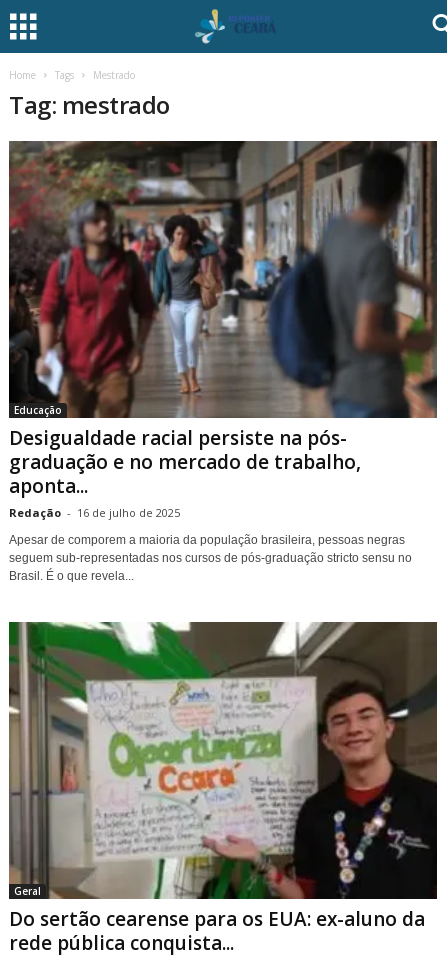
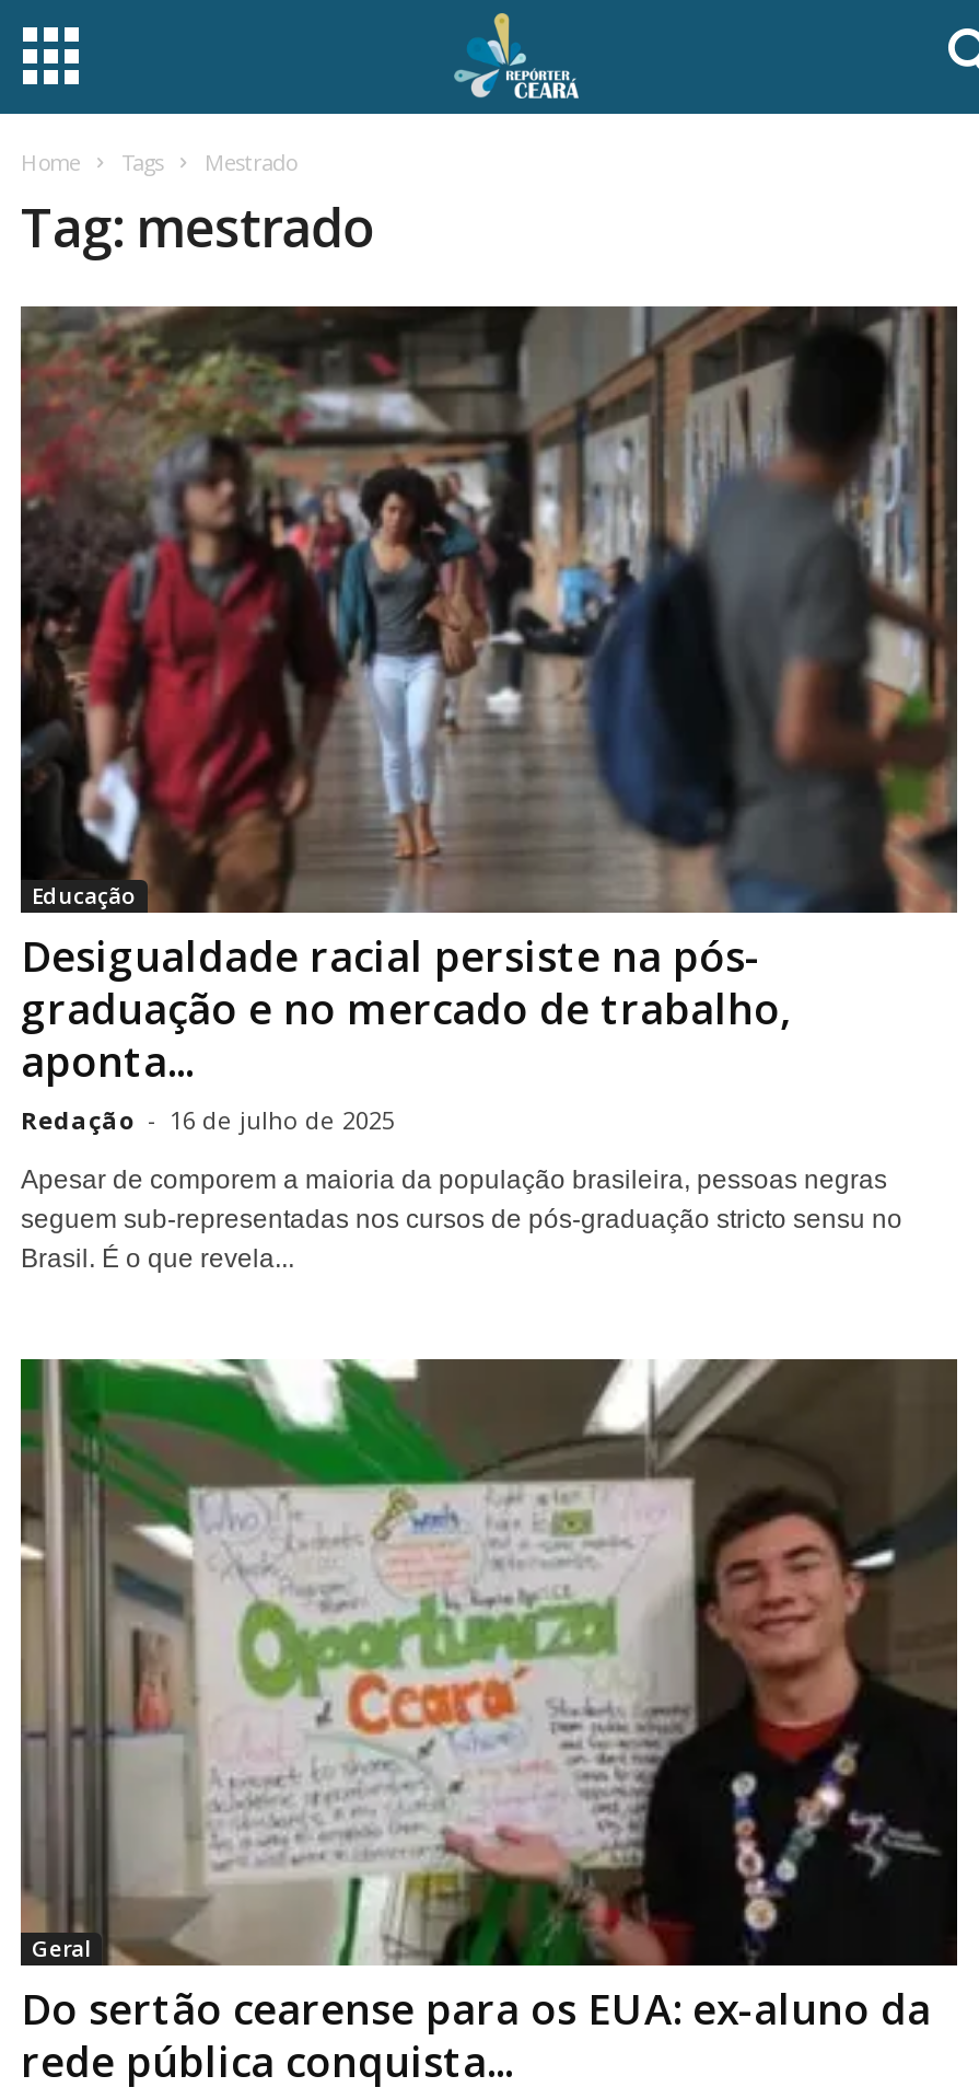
[195,7,264,46] [image] -> [430,11,581,101] [image]

